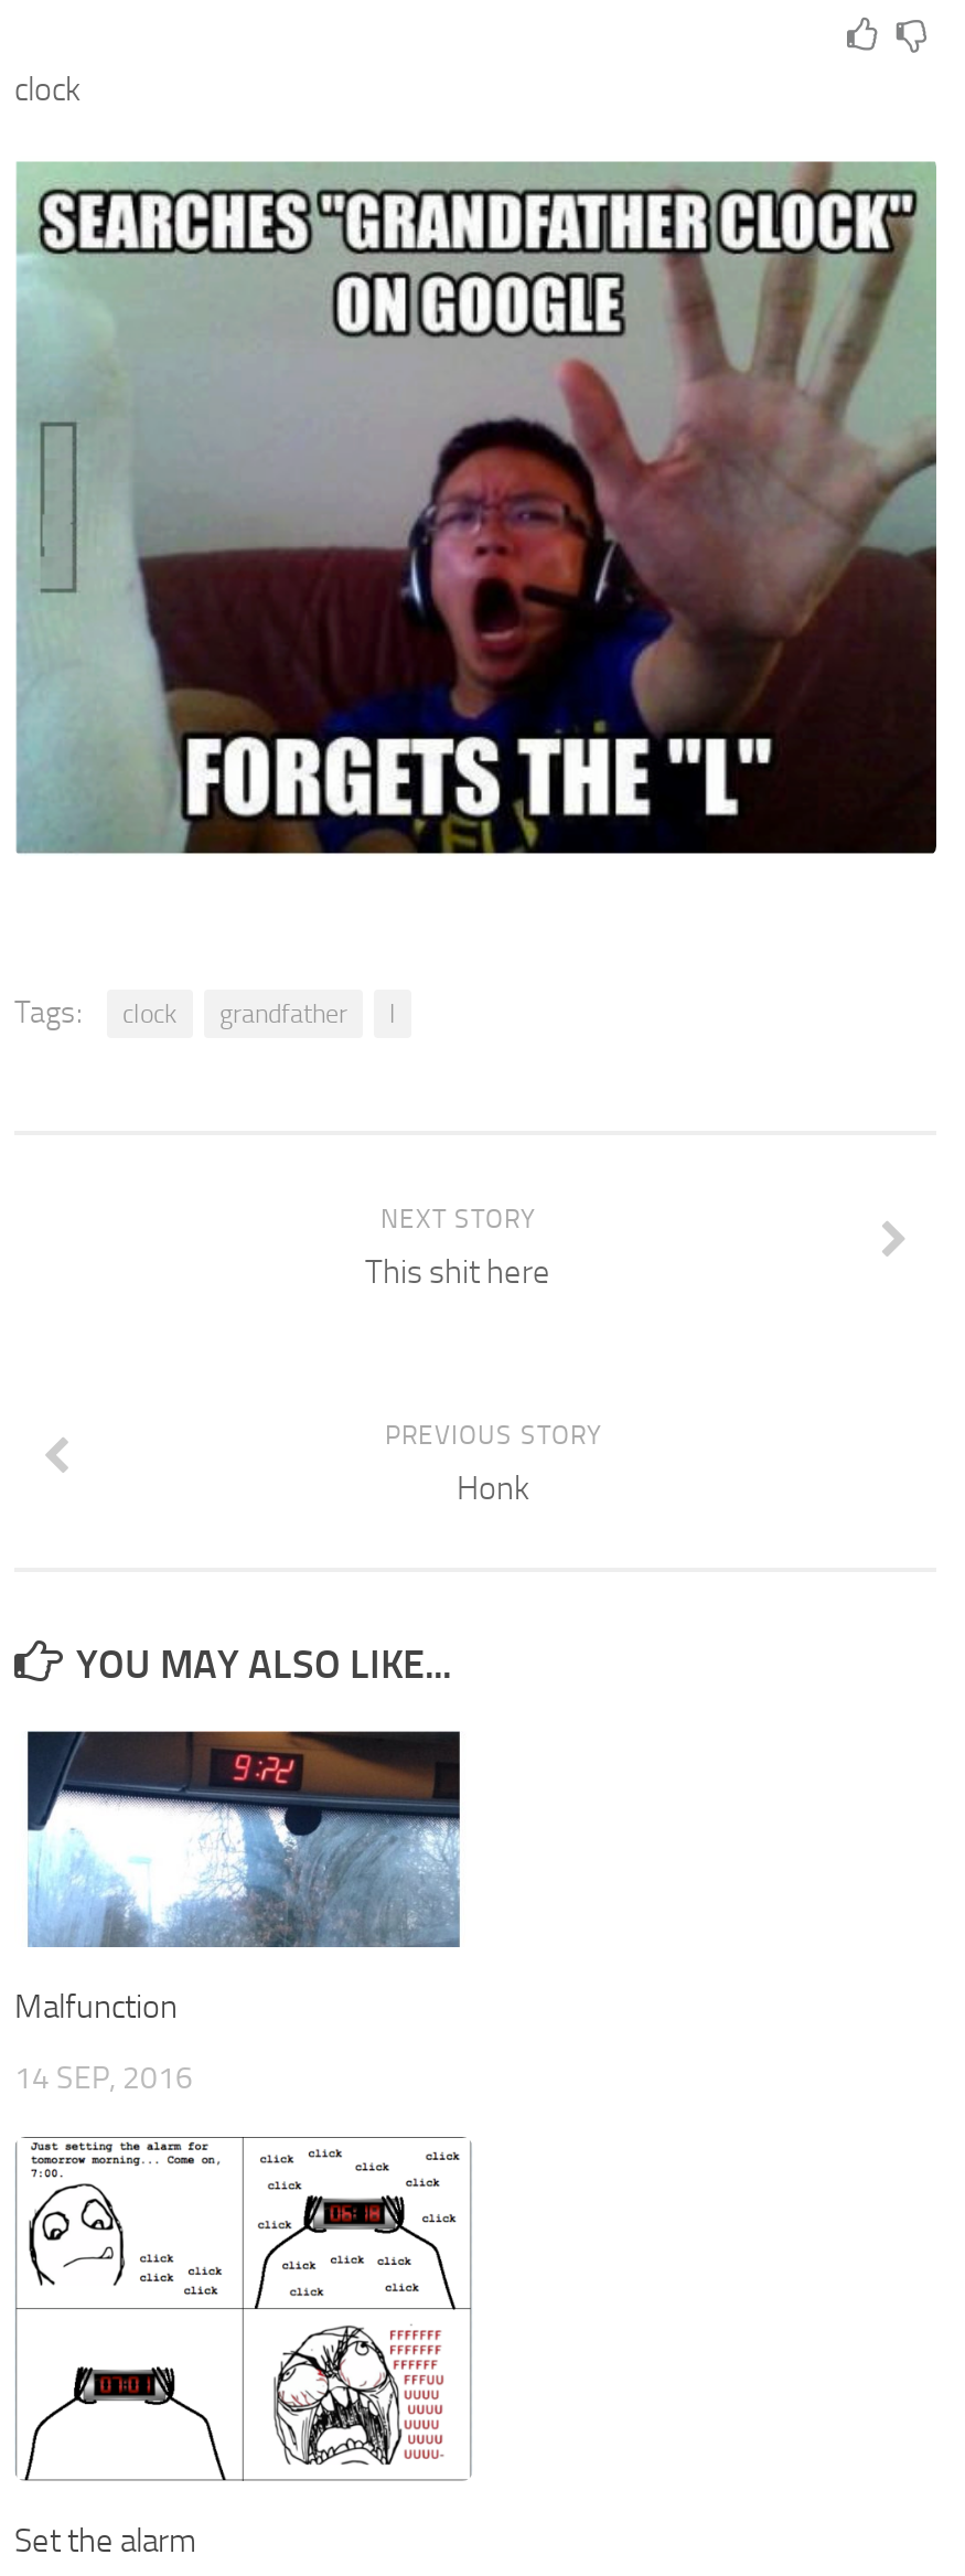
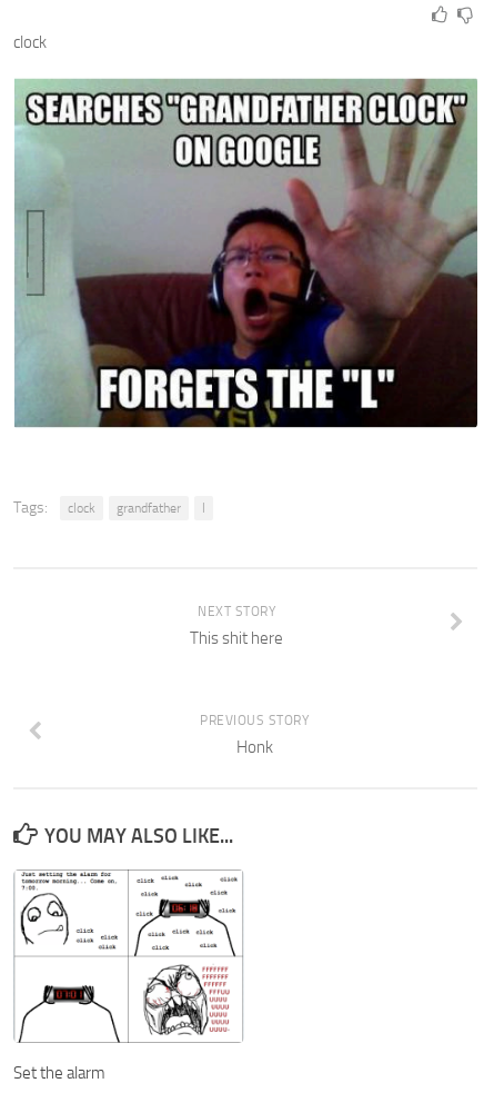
[14,1731,462,2097] [image] | Malfunction | 14 SEP, 2016 -> none

